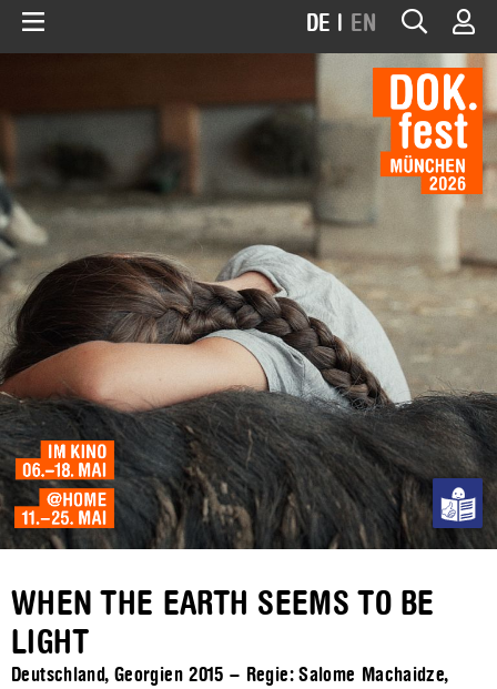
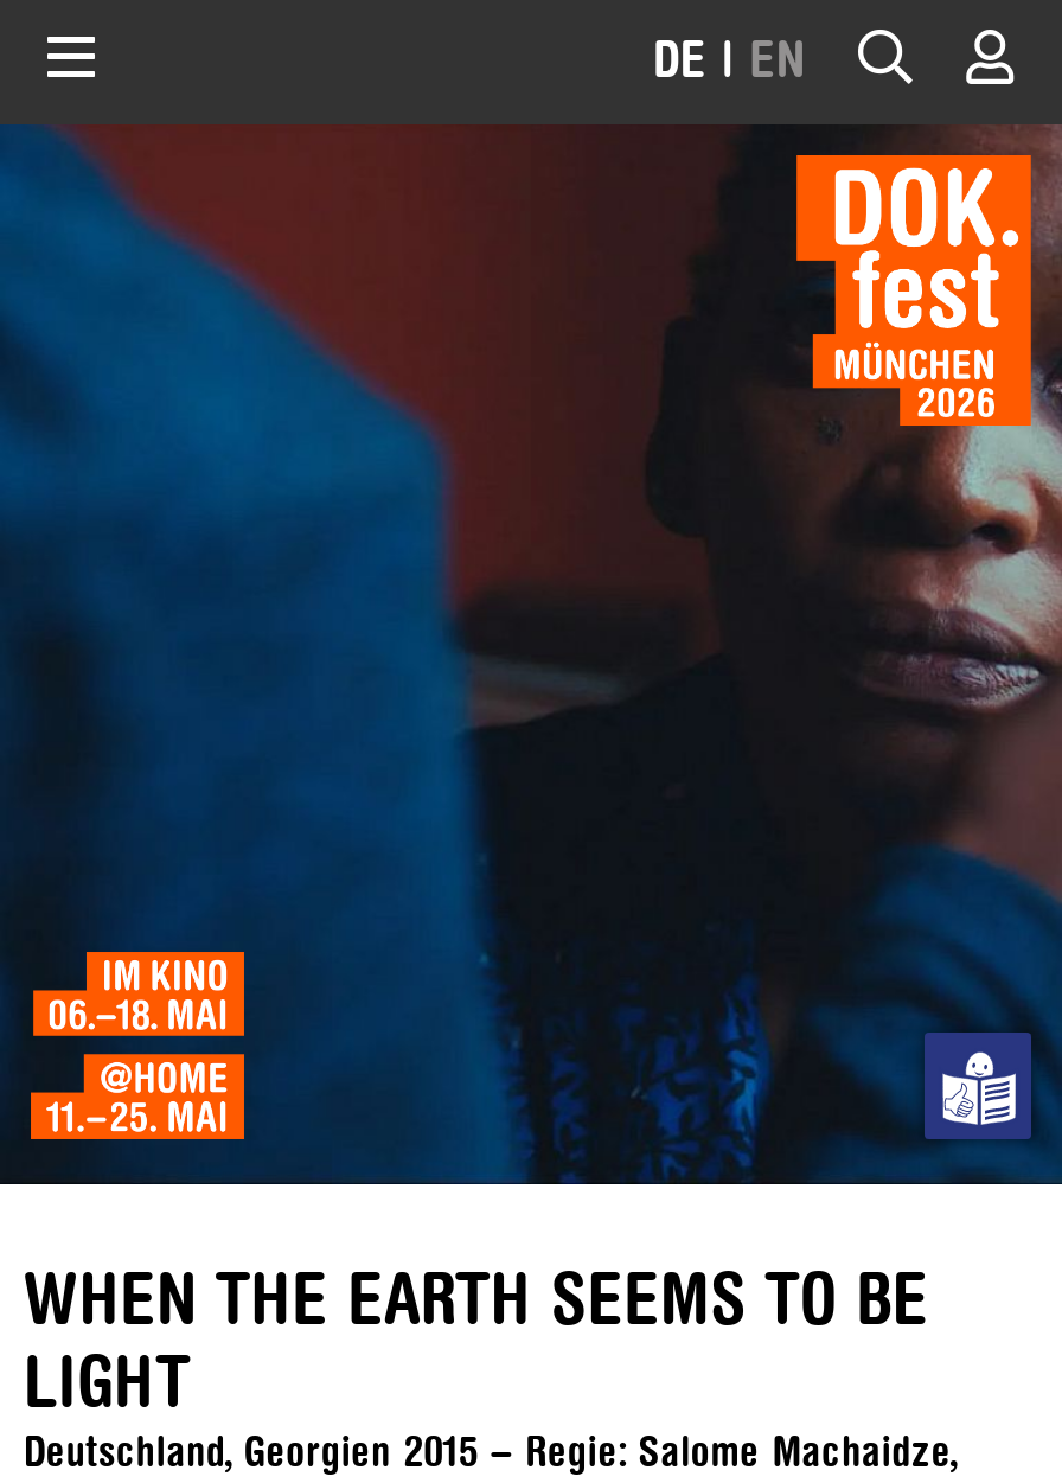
[3,52,494,550] [image] -> [7,124,1055,1184] [image]

